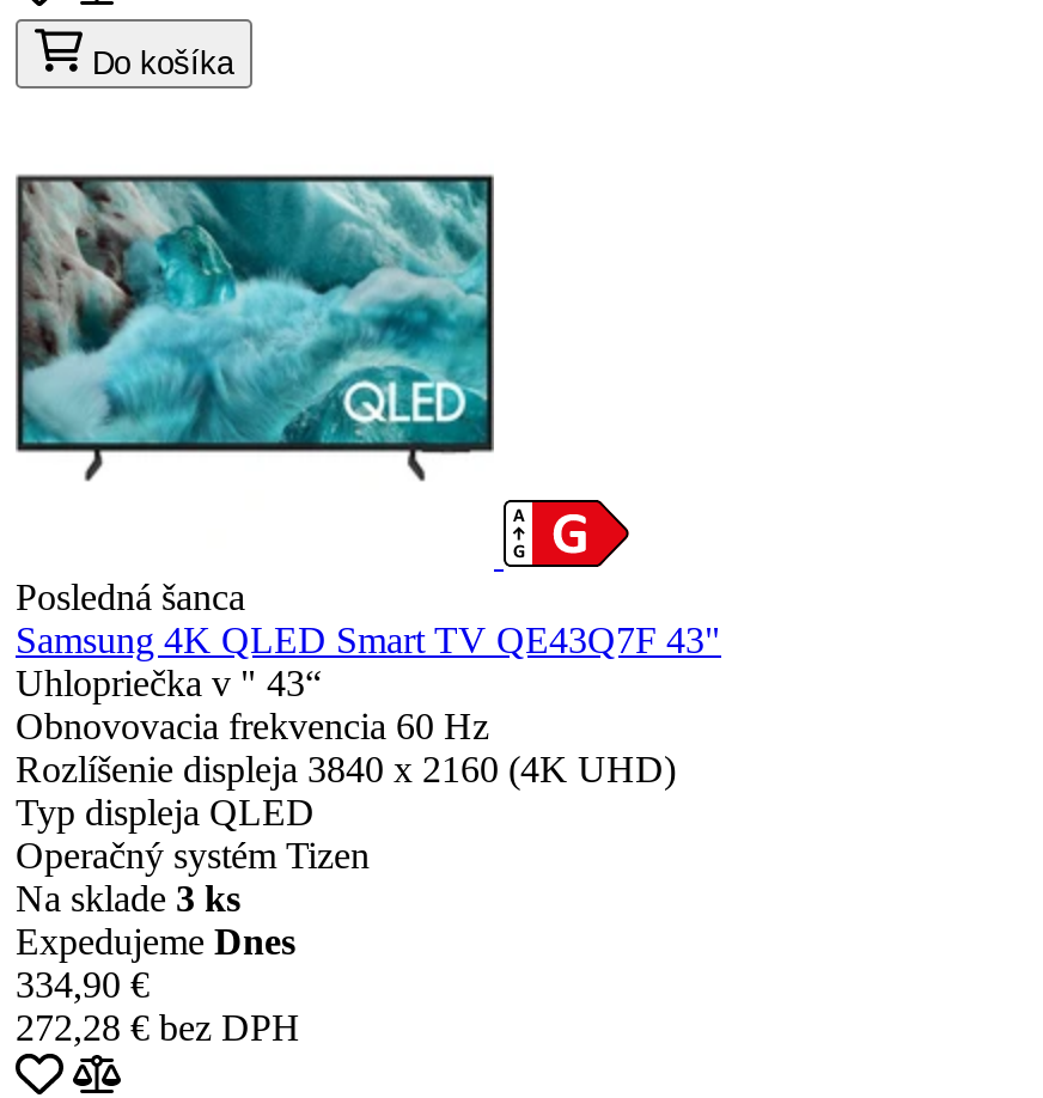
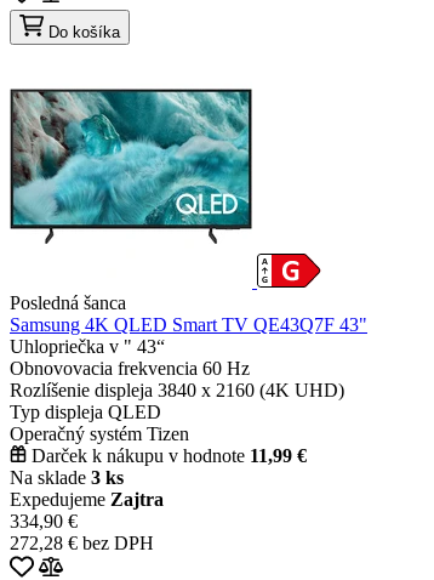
none -> [32,445,307,466] Darček k nákupu v hodnote 11,99 €
[16,920,295,961] Expedujeme Dnes -> [10,489,164,509] Expedujeme Zajtra

